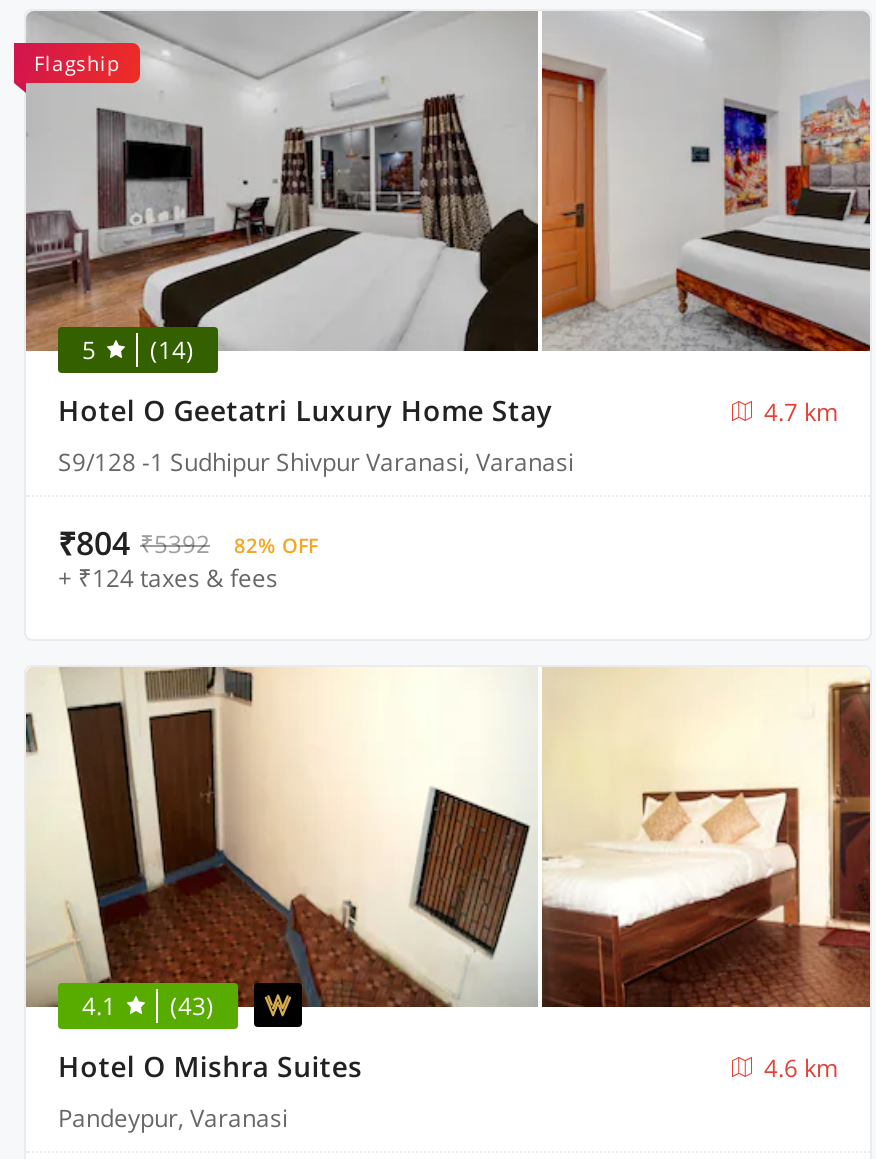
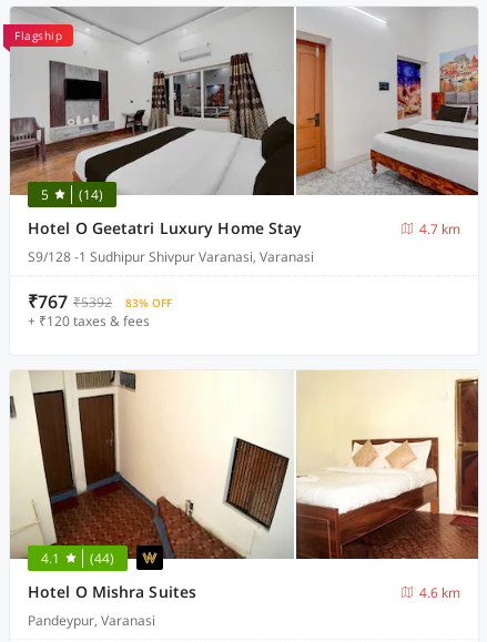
[58,521,210,565] ₹804 ₹5392 -> [28,289,112,314] ₹767 ₹5392
[234,531,318,559] 82% OFF -> [125,295,172,310] 83% OFF
[58,561,278,595] + ₹124 taxes & fees -> [28,312,150,330] + ₹120 taxes & fees
[82,989,214,1023] 4.1 (43) -> [41,549,114,568] 4.1 (44)

